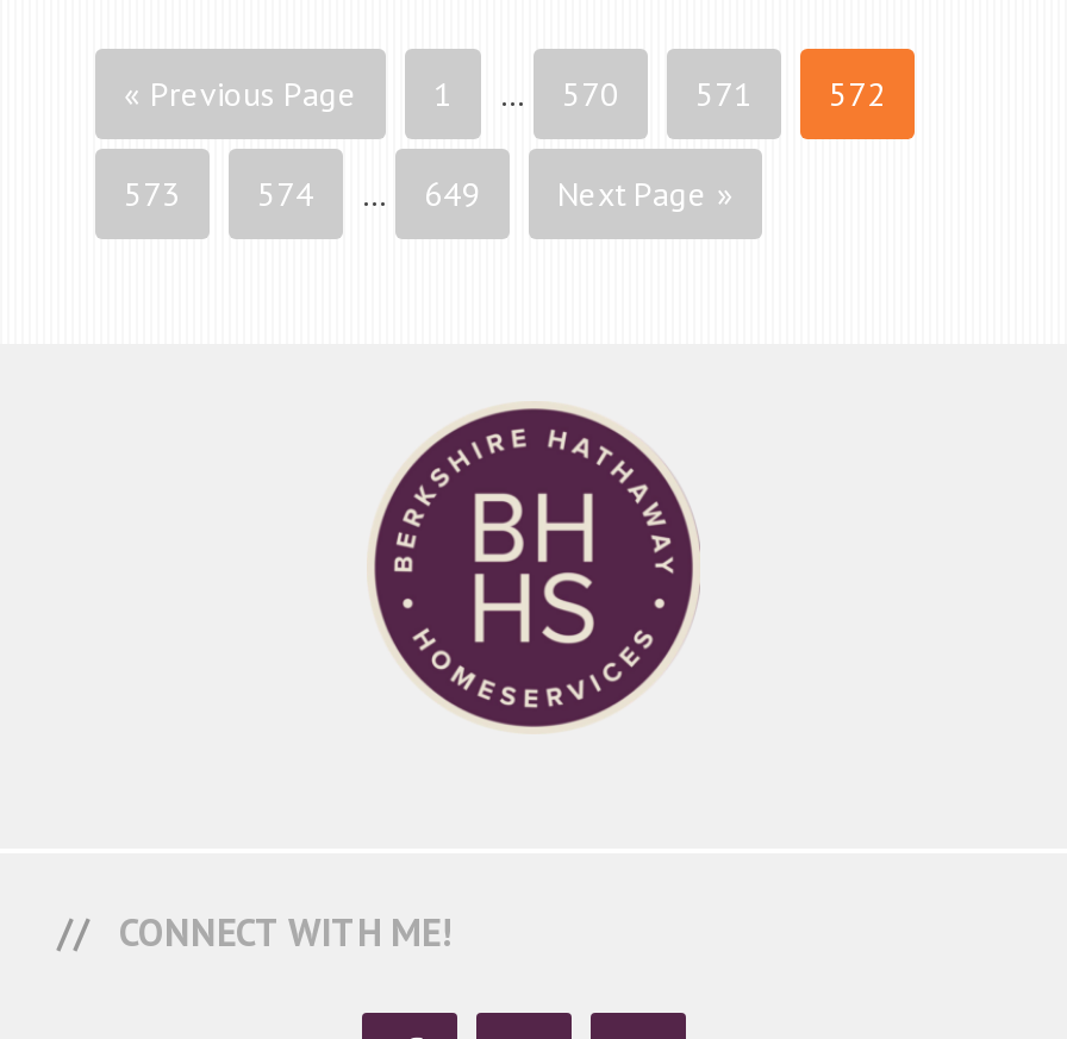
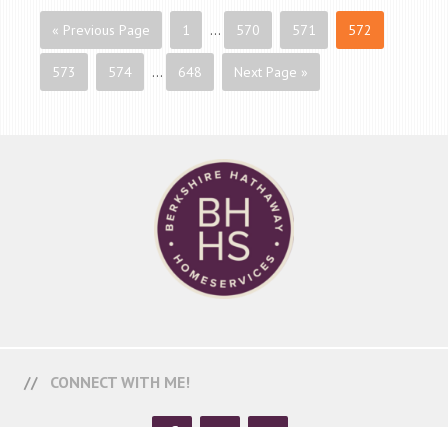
[424,173,481,215] 649 -> [178,63,202,81] 648

